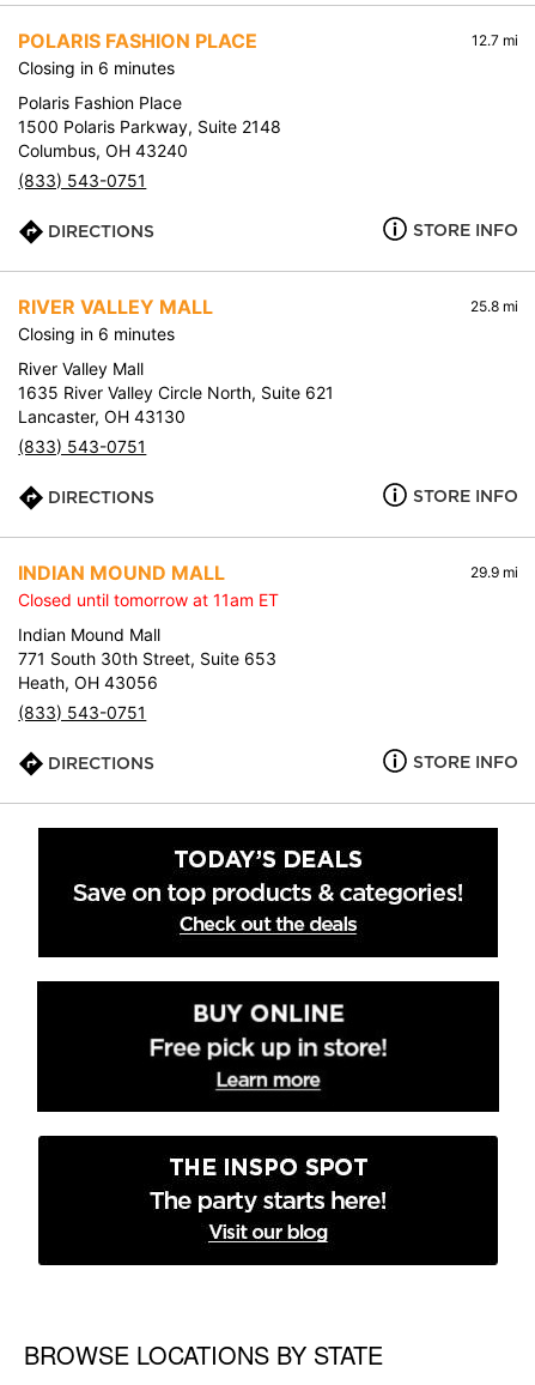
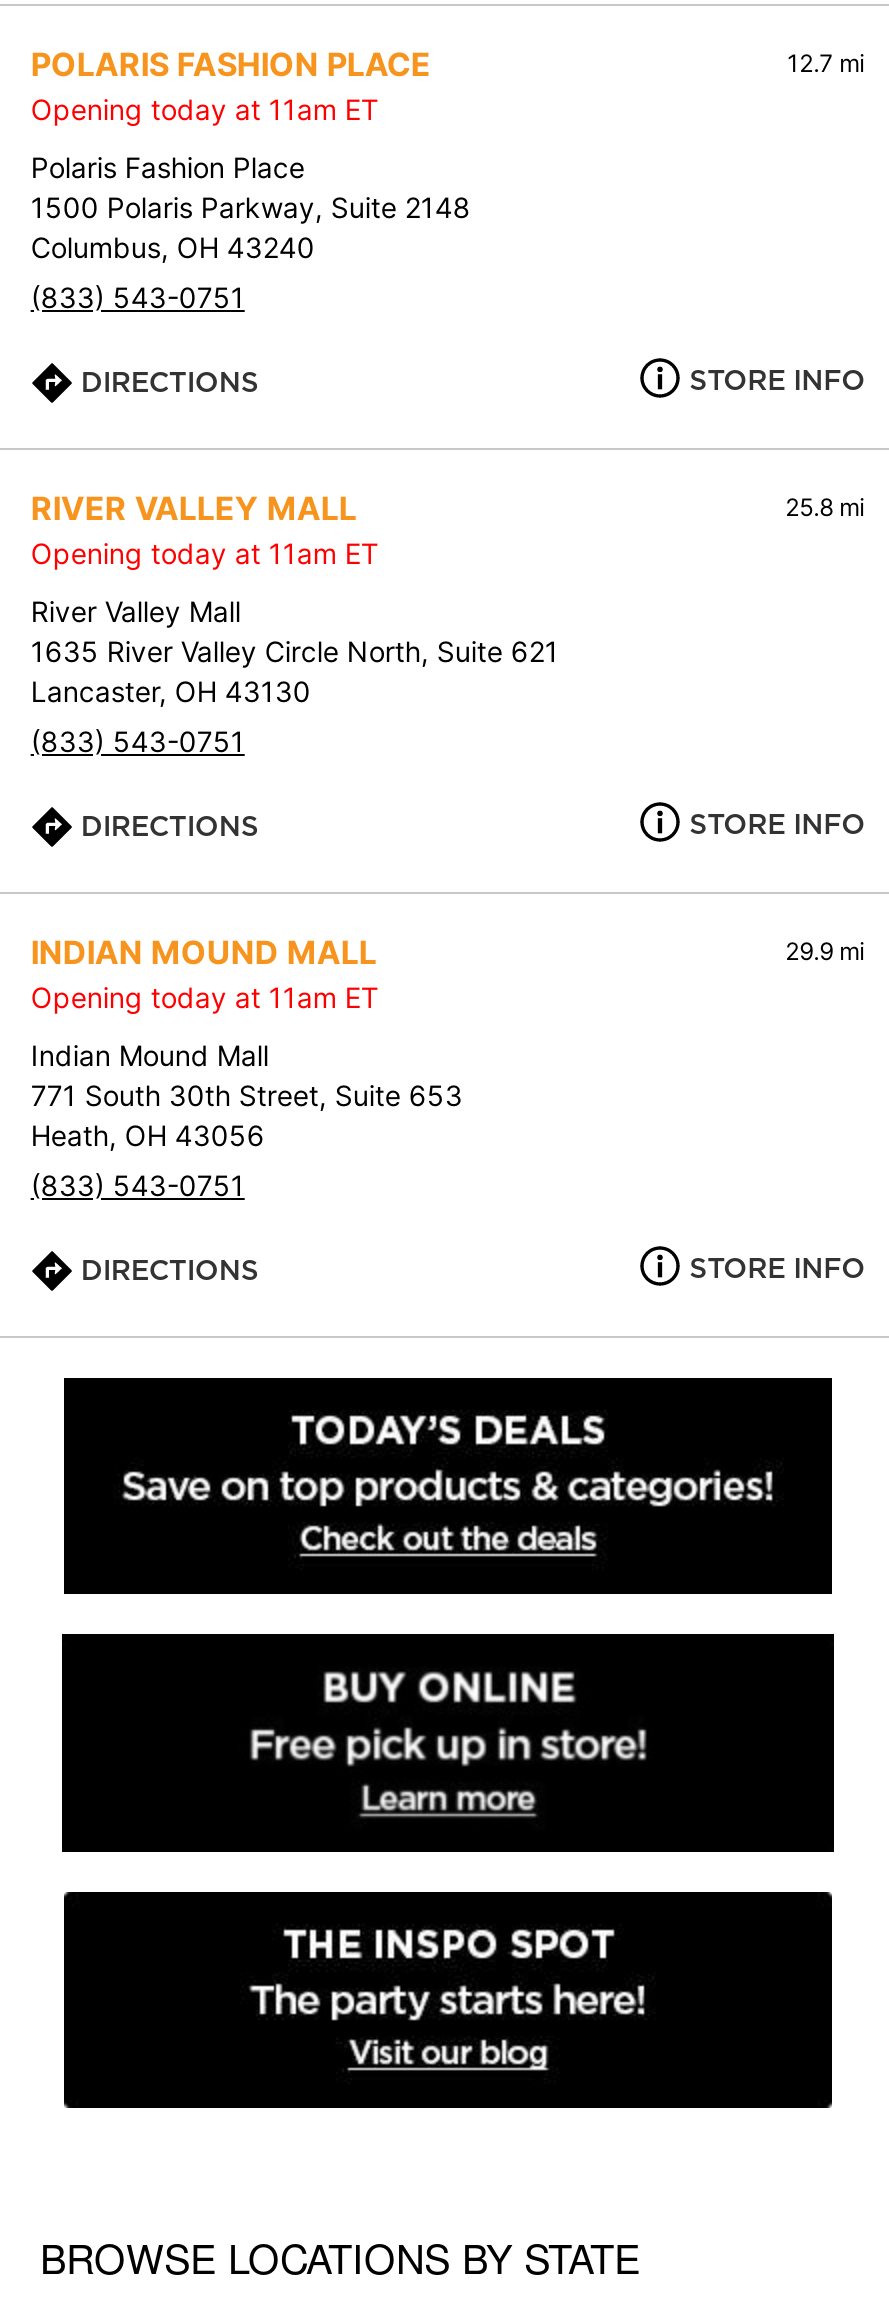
[18,58,175,78] Closing in 6 minutes -> [31,92,379,126] Opening today at 11am ET
[18,323,175,344] Closing in 6 minutes -> [31,536,379,570] Opening today at 11am ET
[18,589,279,610] Closed until tomorrow at 11am ET -> [31,980,379,1014] Opening today at 11am ET

